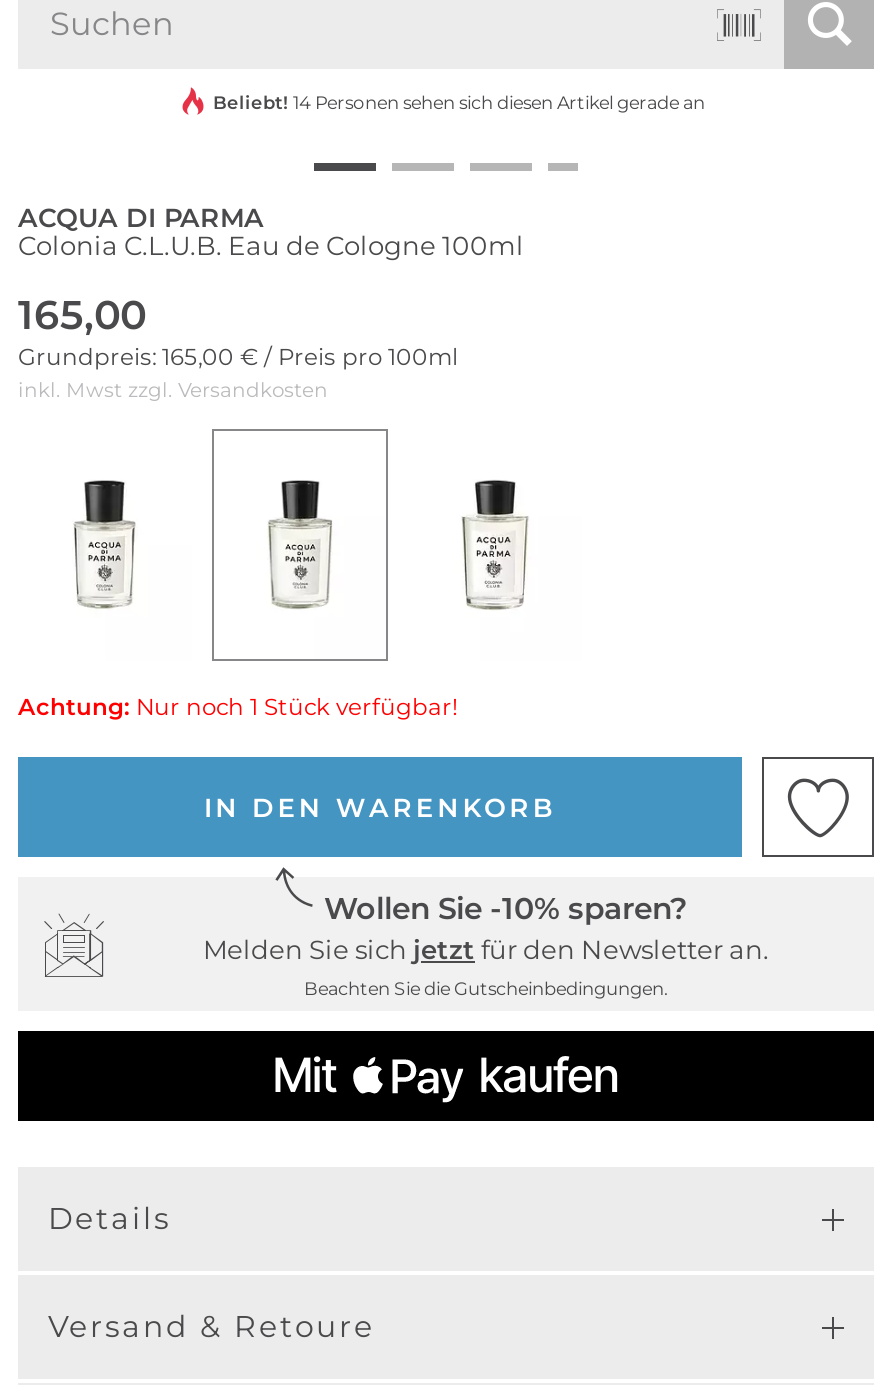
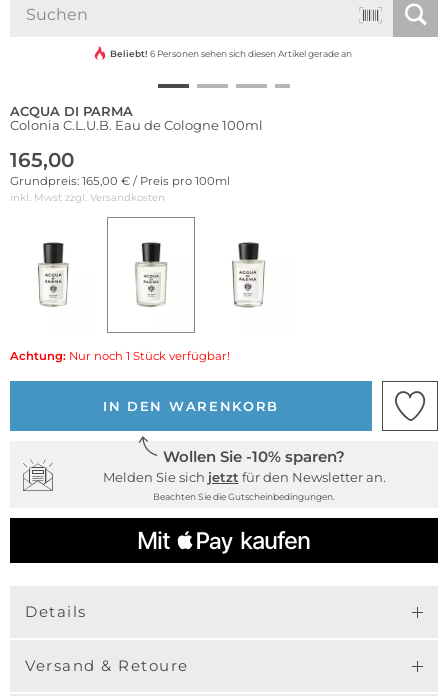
[213,90,705,112] Beliebt! 14 Personen sehen sich diesen Artikel gerade an -> [109,47,351,58] Beliebt! 6 Personen sehen sich diesen Artikel gerade an

